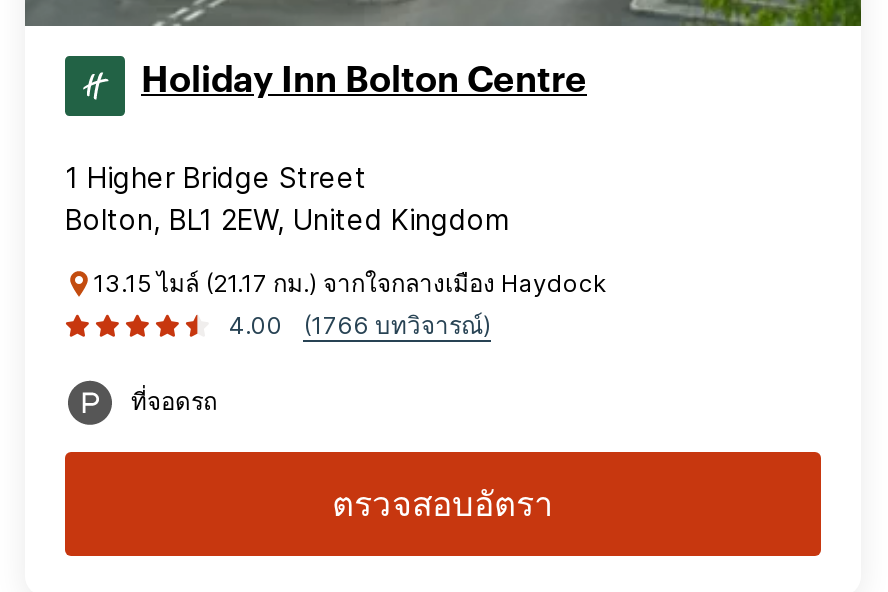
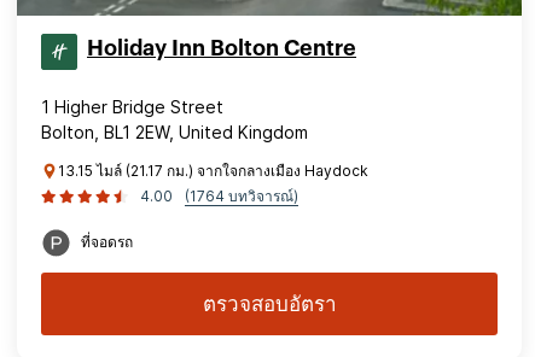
[303,310,491,340] (1766 บทวิจารณ์) -> [185,187,298,205] (1764 บทวิจารณ์)

